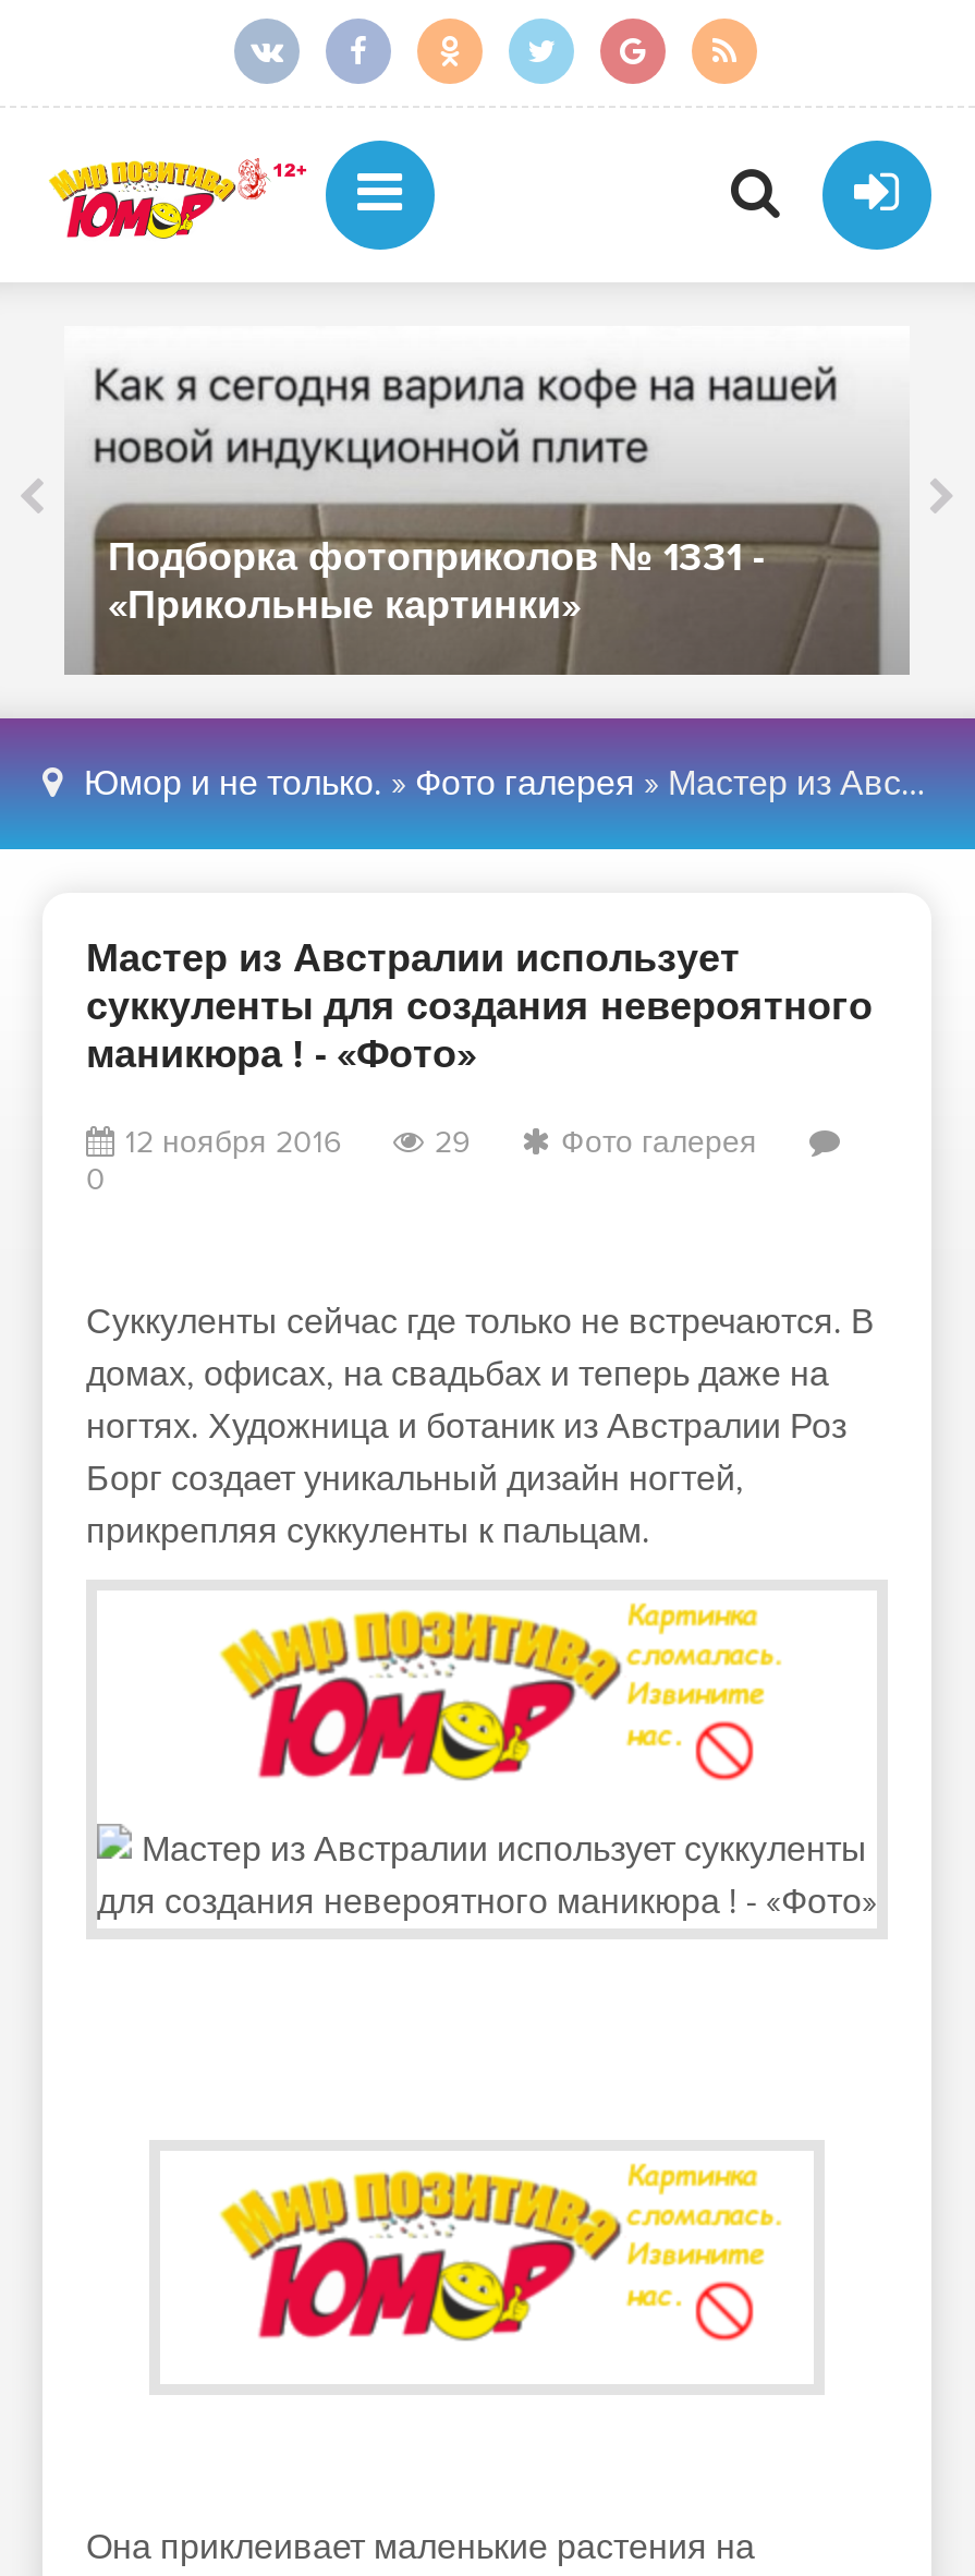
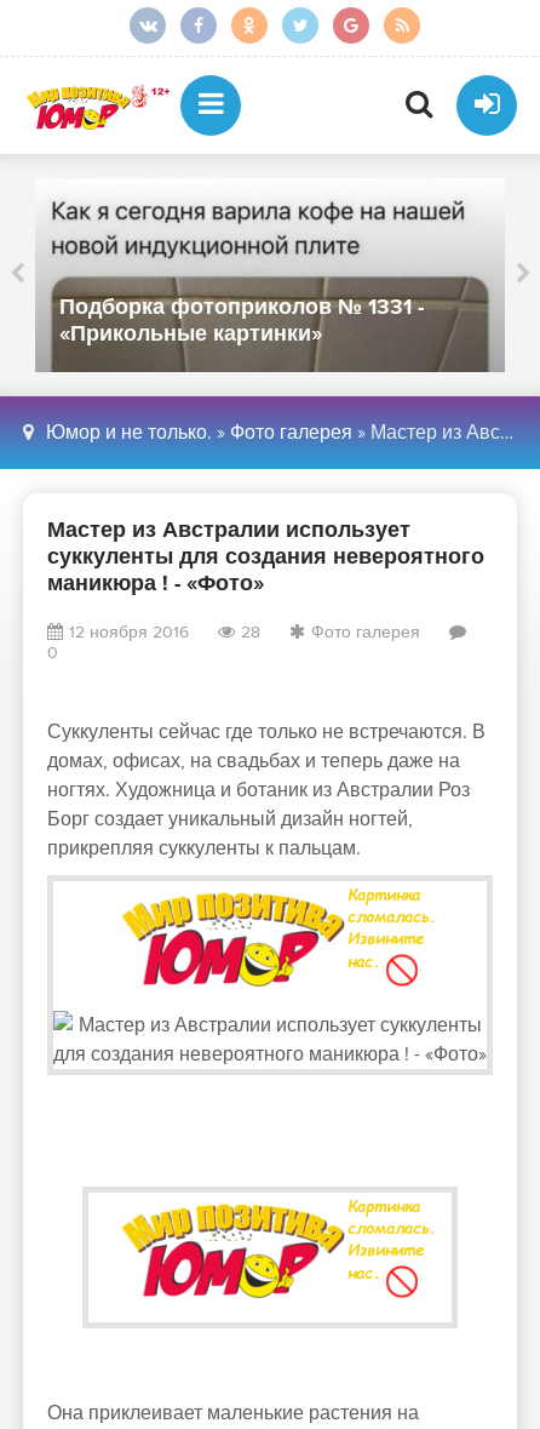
[435,1124,470,1161] 29 -> [241,622,260,642] 28

